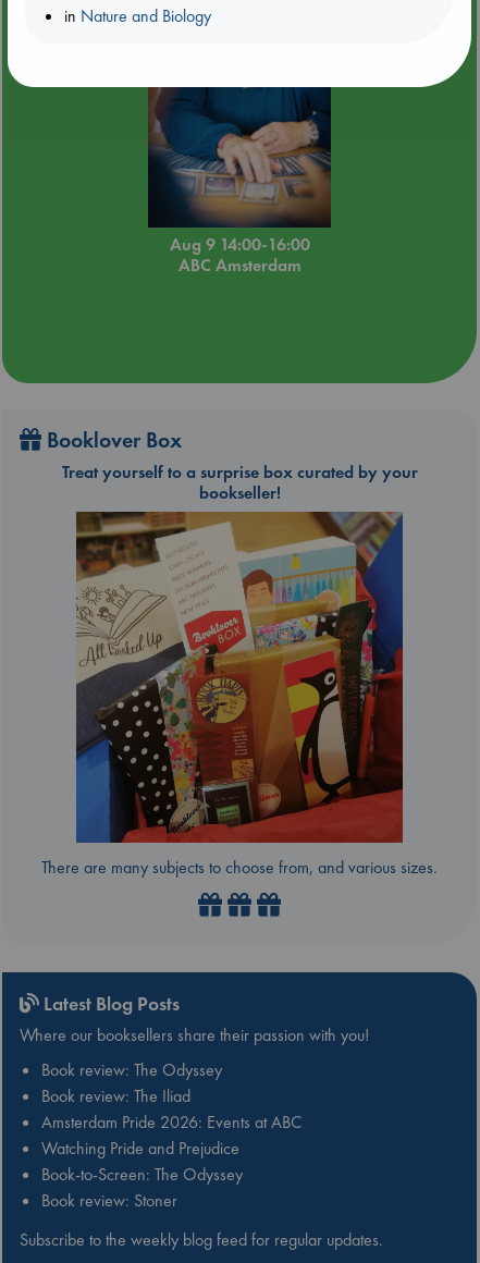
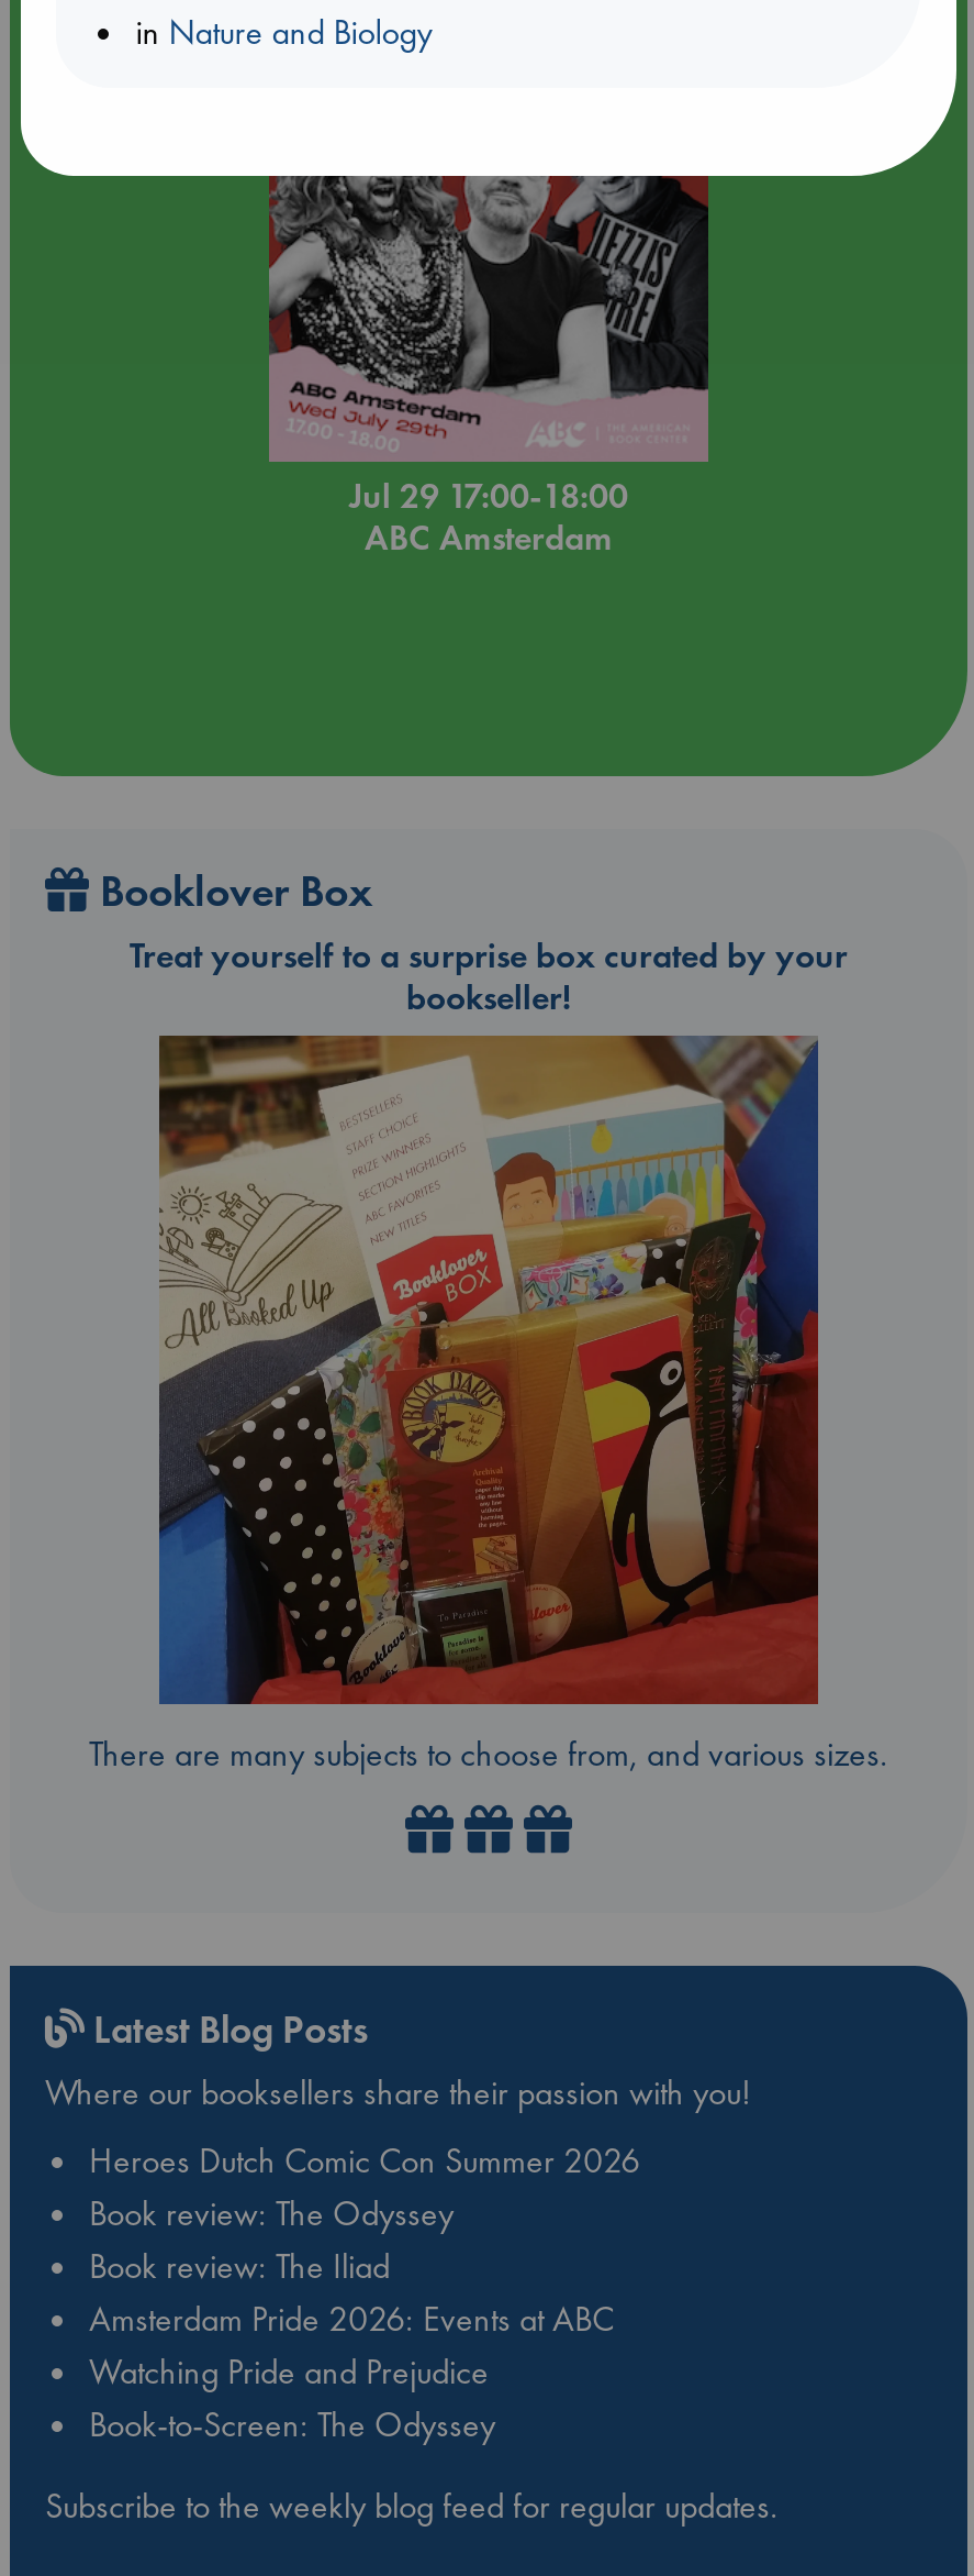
[132,86,347,256] [image] | Aug 9 14:00-16:00 -> [269,174,708,518] [image] | Jul 29 17:00-18:00
none -> [89,2138,640,2184] Heroes Dutch Comic Con Summer 2026
moved [41,1058,301,1185] -> [89,2191,614,2448]: Book review: The Odyssey | Book review: The Iliad | Amsterdam Pride 2026: Events at ABC | Watching Pride and Prejudice | Book-to-Screen: The Odyssey
[41,1189,177,1211] Book review: Stoner -> none

